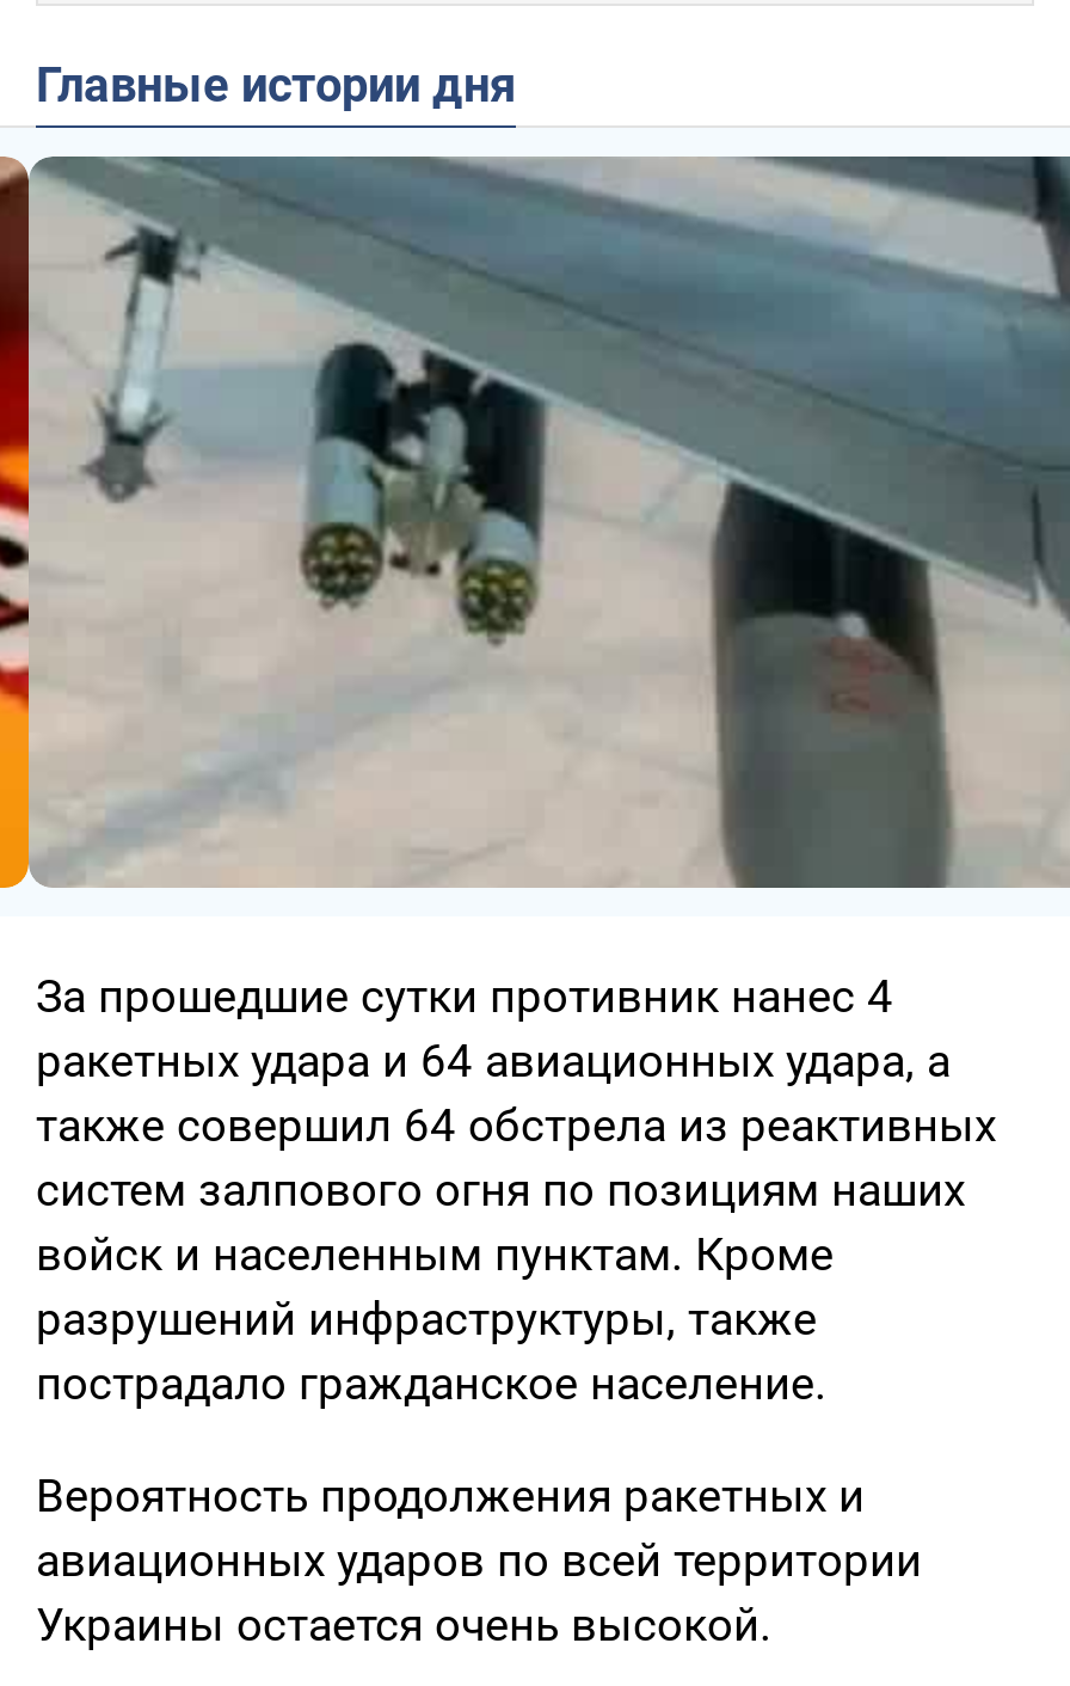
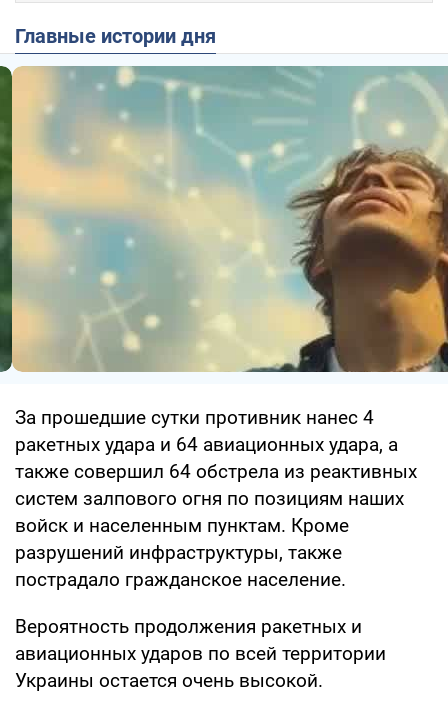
[7,157,1063,890] [image] -> [3,65,445,373] [image]

